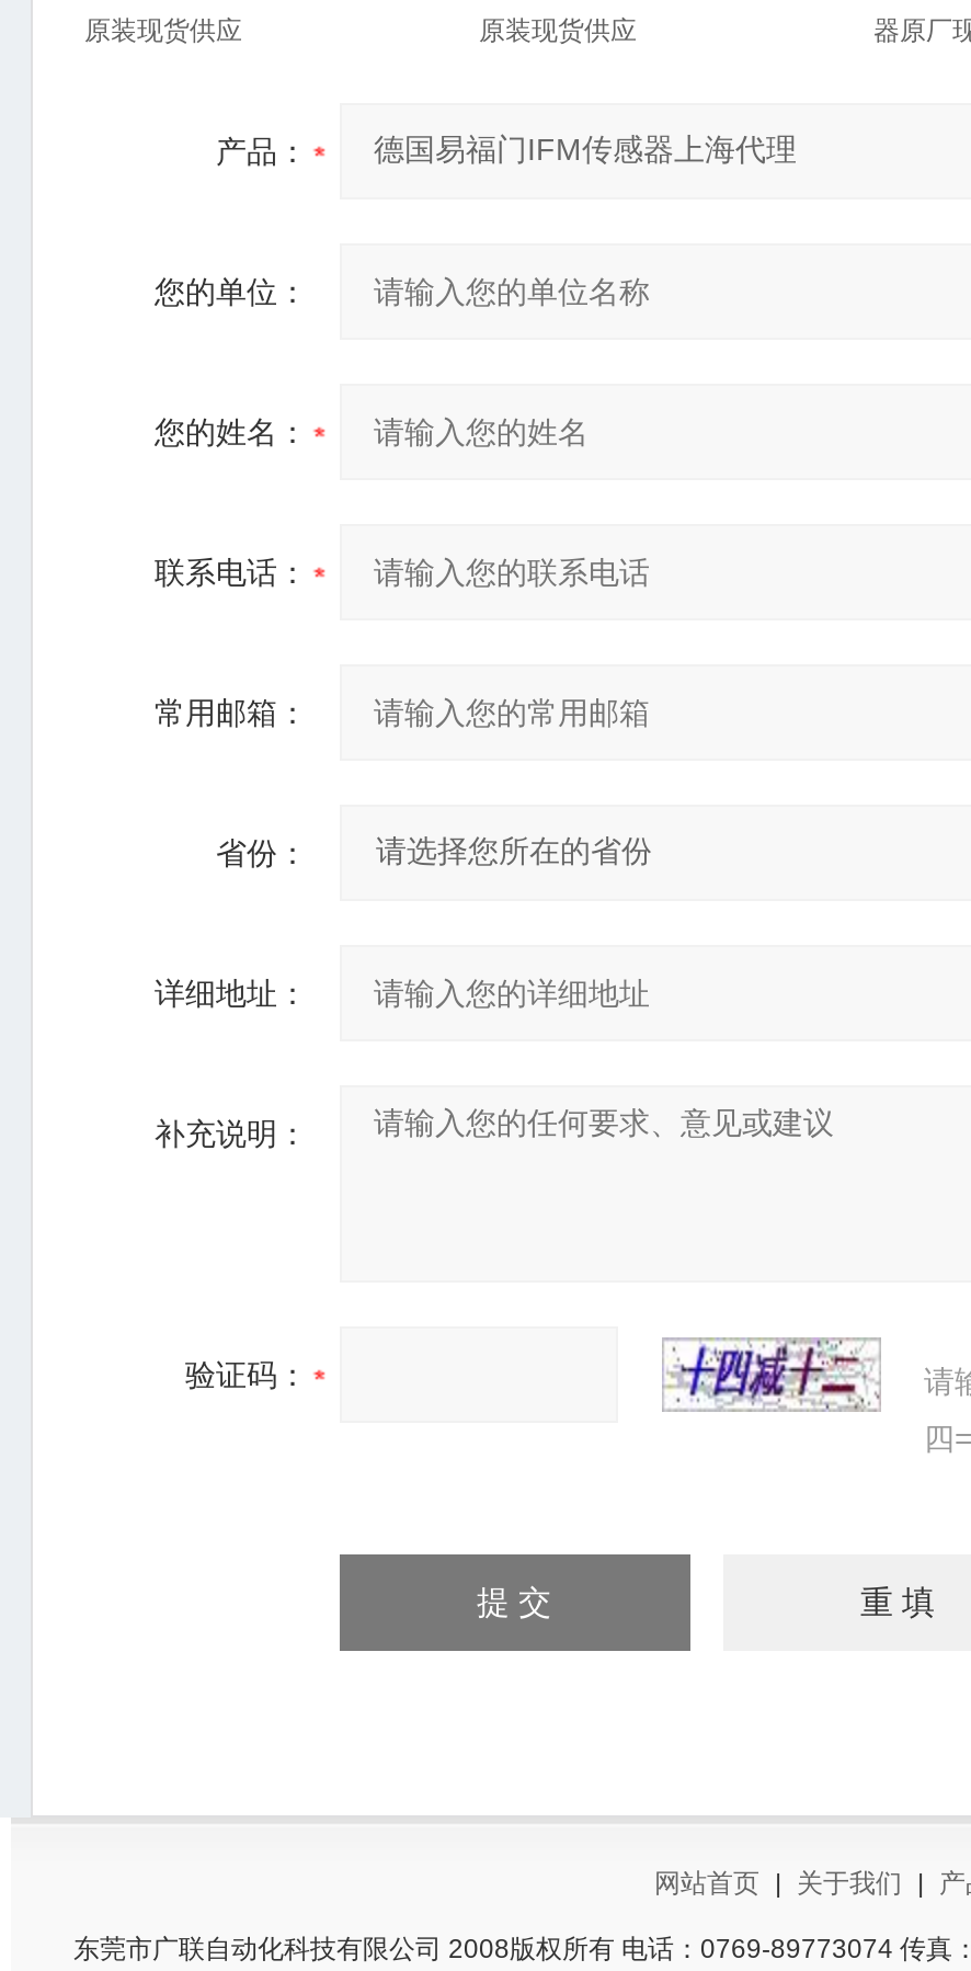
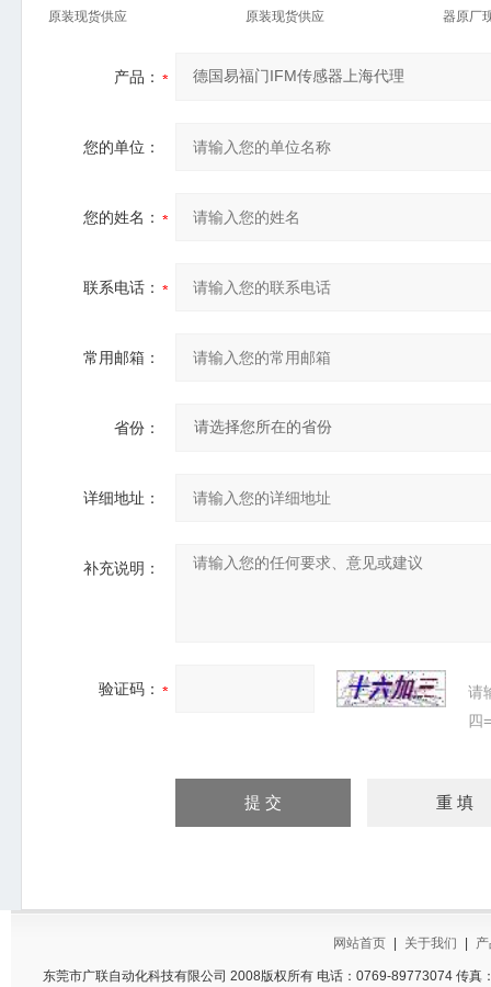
[666,1337,879,1410] [image] -> [336,670,445,706] [image]

